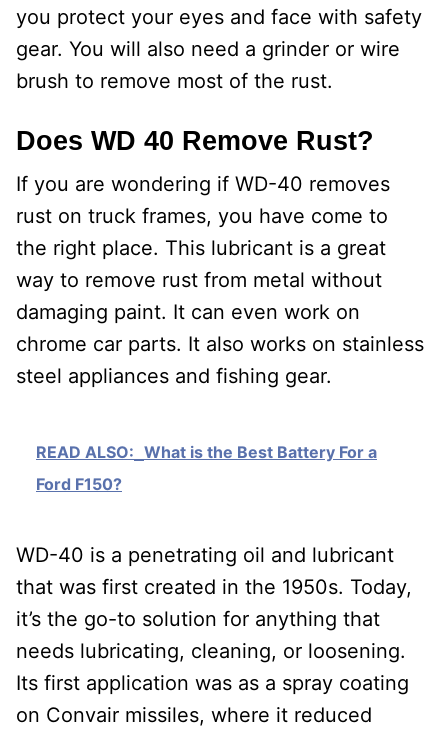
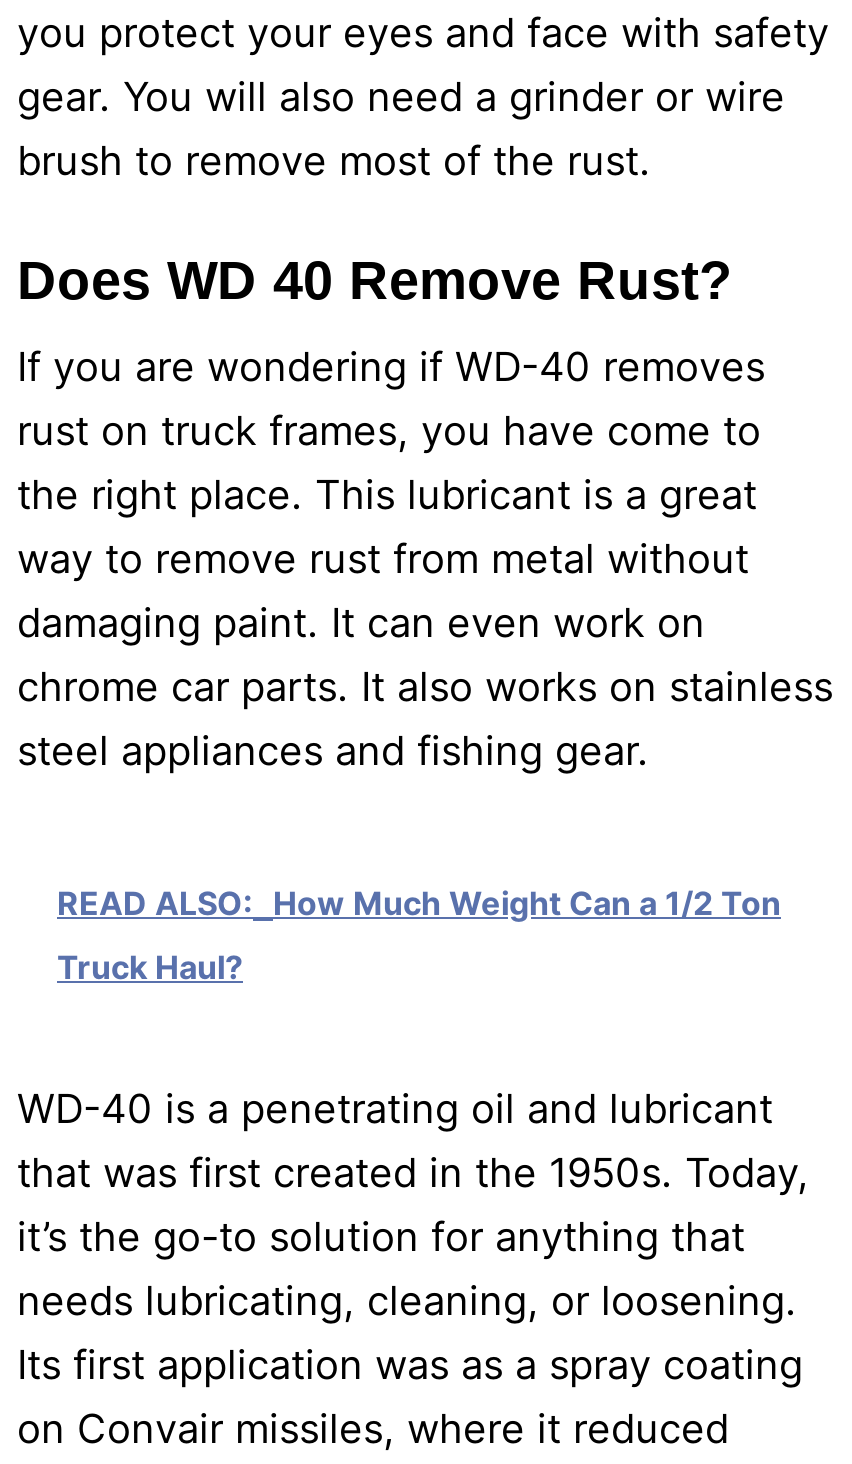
[36,442,377,462] READ ALSO: What is the Best Battery For a -> [57,884,781,924] READ ALSO: How Much Weight Can a 1/2 Ton
[36,474,122,494] Ford F150? -> [57,948,243,988] Truck Haul?

